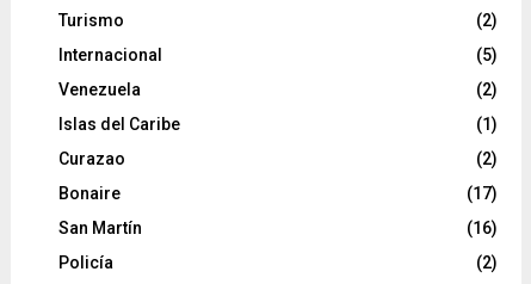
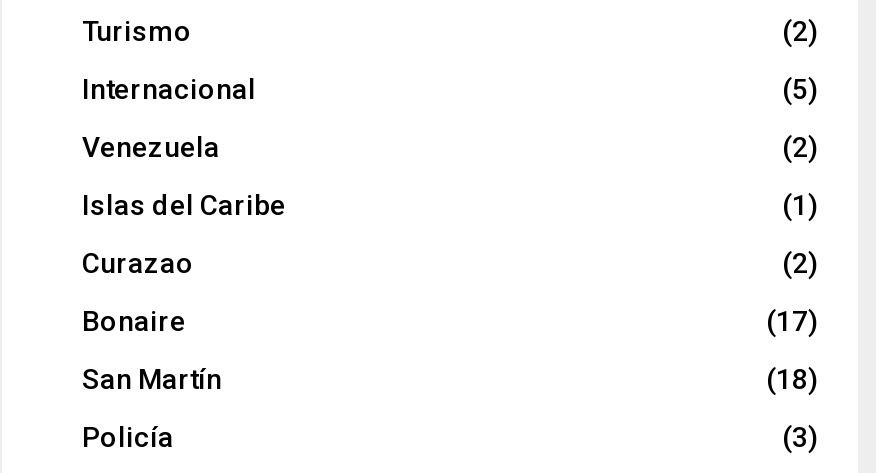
[467,218,498,237] (16) -> [766,363,818,395] (18)
[476,252,498,272] (2) -> [782,421,818,453] (3)

